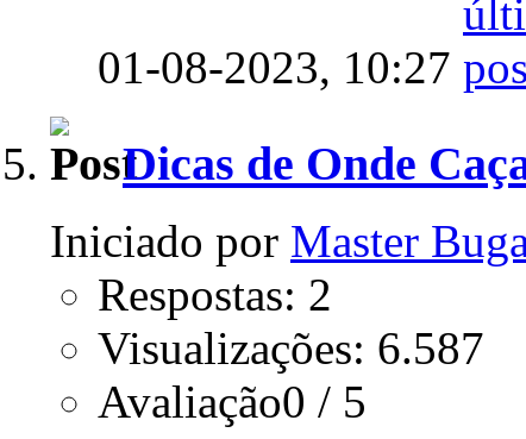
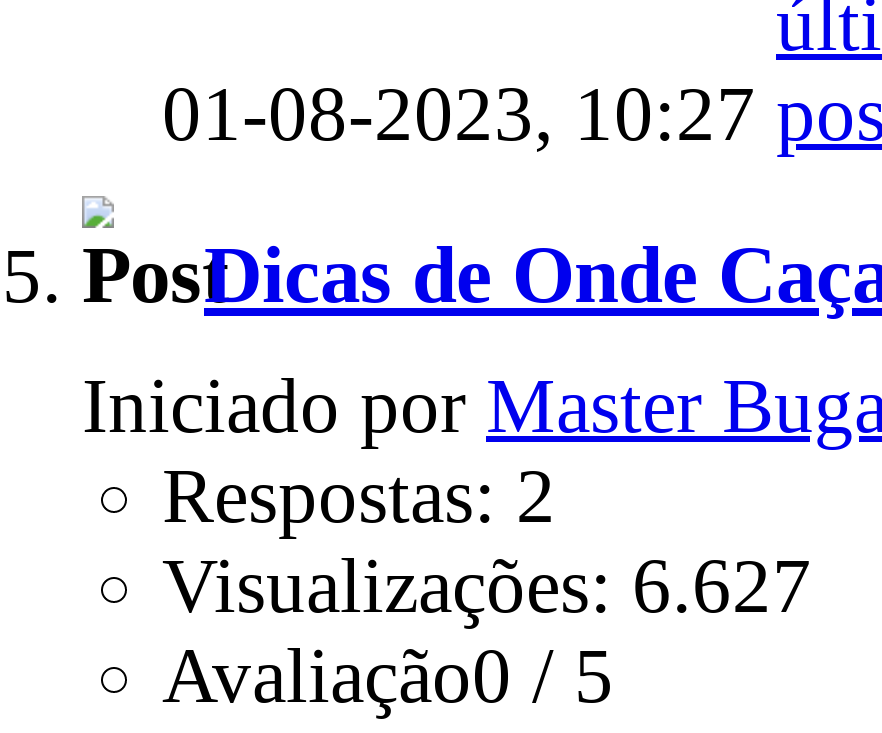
[98,322,484,373] Visualizações: 6.587 -> [162,542,812,628] Visualizações: 6.627

